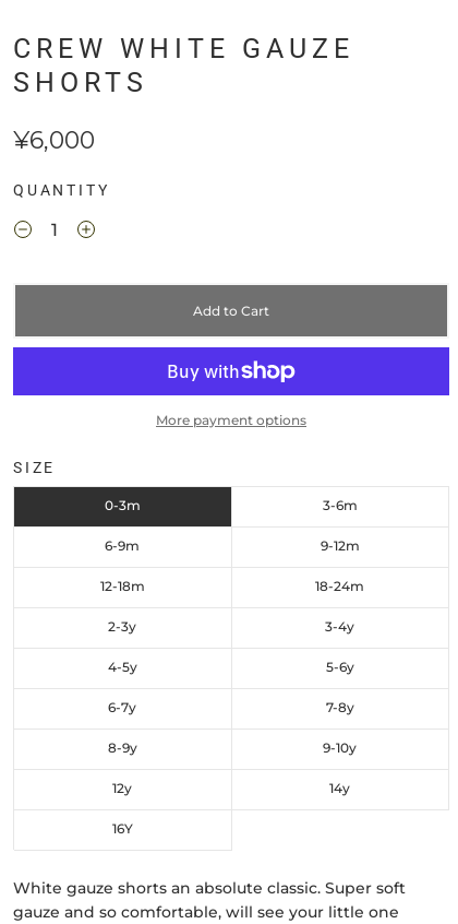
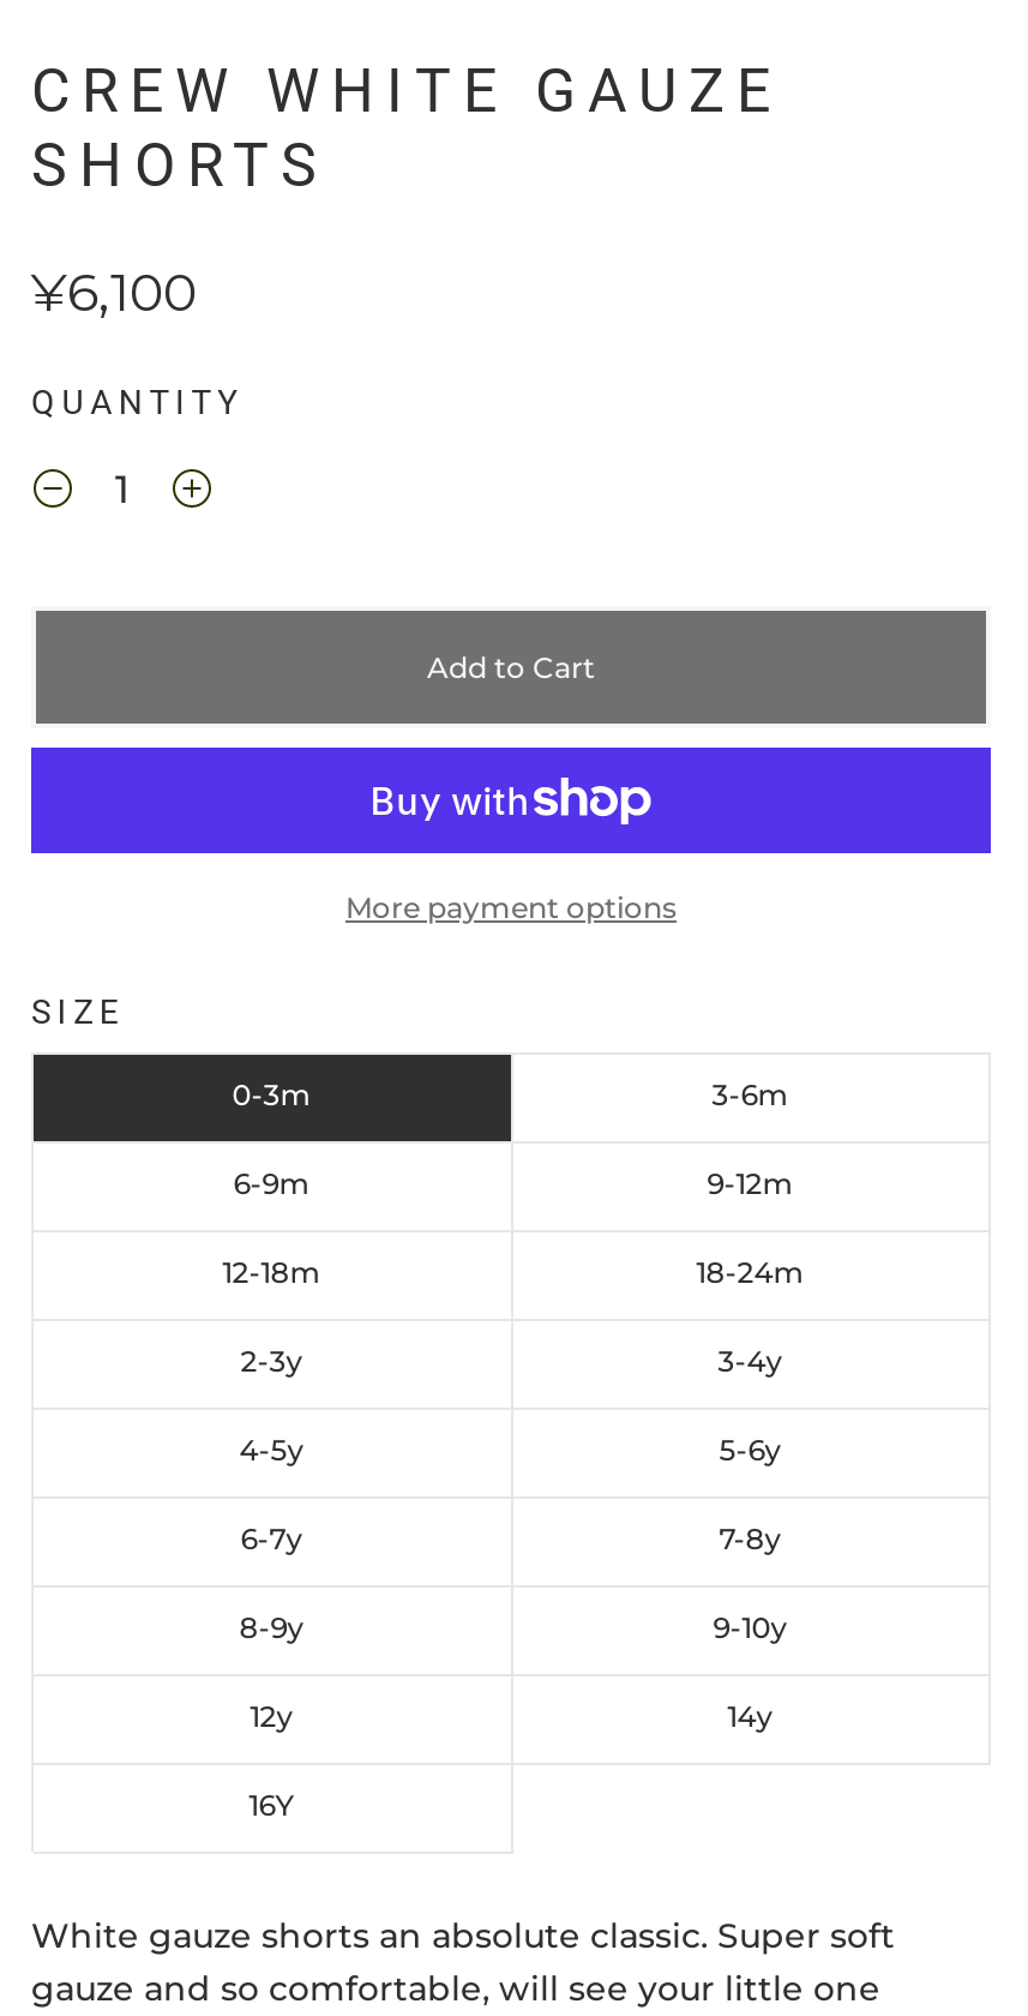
[13,125,95,155] ¥6,000 -> [31,261,197,326] ¥6,100

